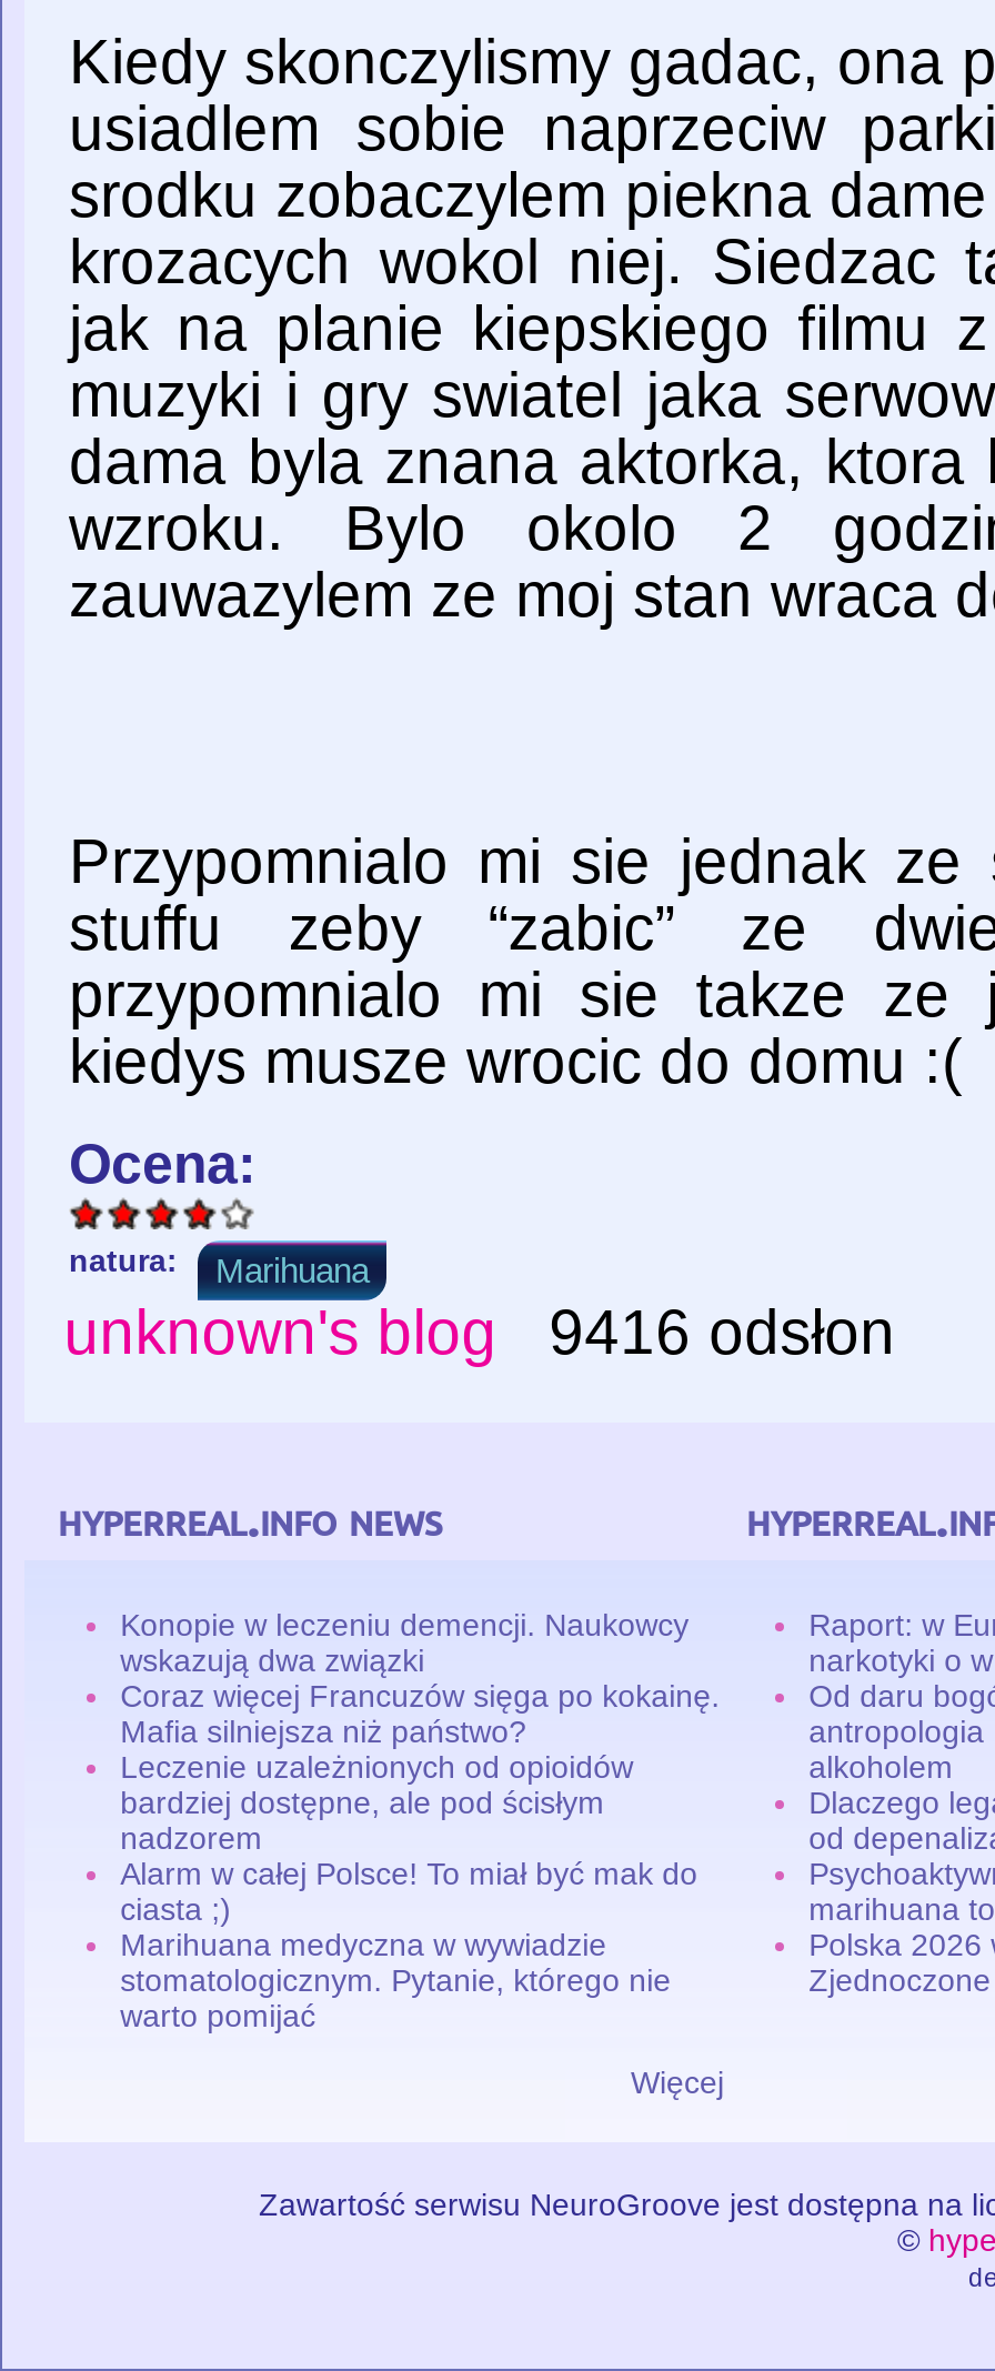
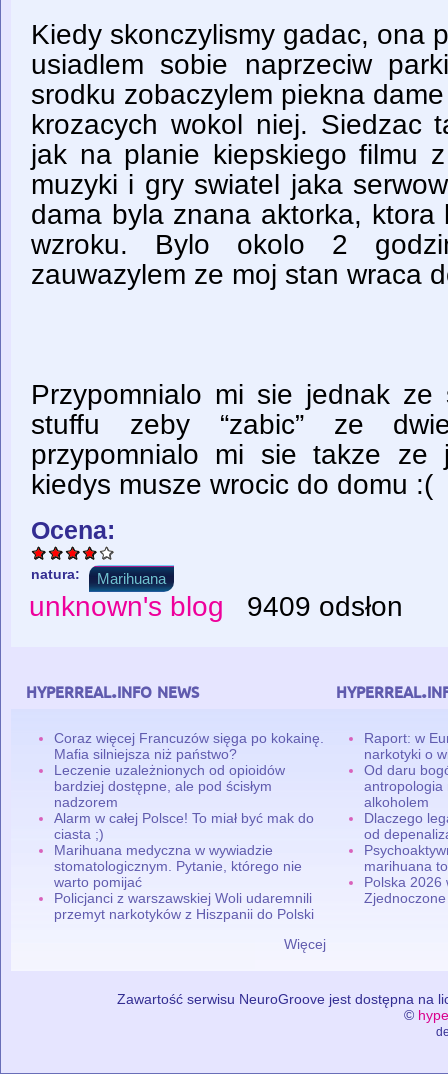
[64,1298,895,1366] unknown's blog 9416 odsłon -> [29,591,403,622] unknown's blog 9409 odsłon
[120,1607,689,1678] Konopie w leczeniu demencji. Naukowcy | wskazują dwa związki -> none
moved [120,1678,720,2033] -> [54,730,324,890]: Coraz więcej Francuzów sięga po kokainę. | Mafia silniejsza niż państwo? | Leczenie uzależnionych od opioidów | ... | stomatologicznym. Pytanie, którego nie | warto pomijać
none -> [54,890,314,922] Policjanci z warszawskiej Woli udaremnili | przemyt narkotyków z Hiszpanii do Polski

